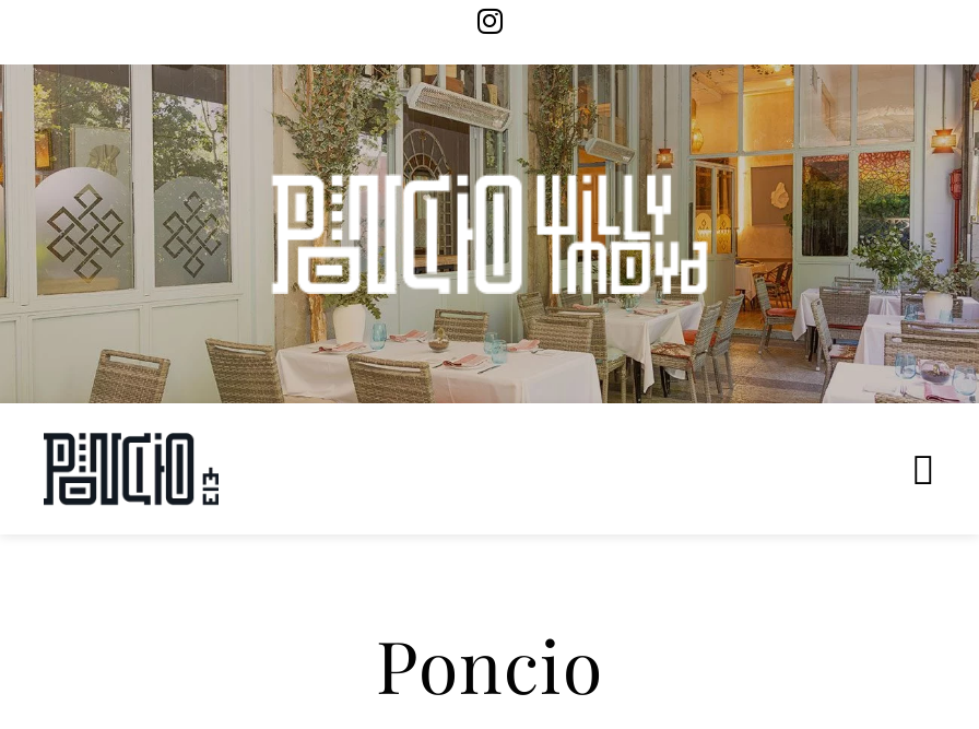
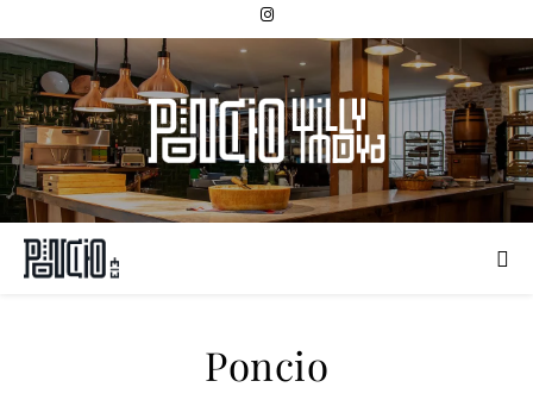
[7,62,972,405] [image] -> [4,37,529,224] [image]

